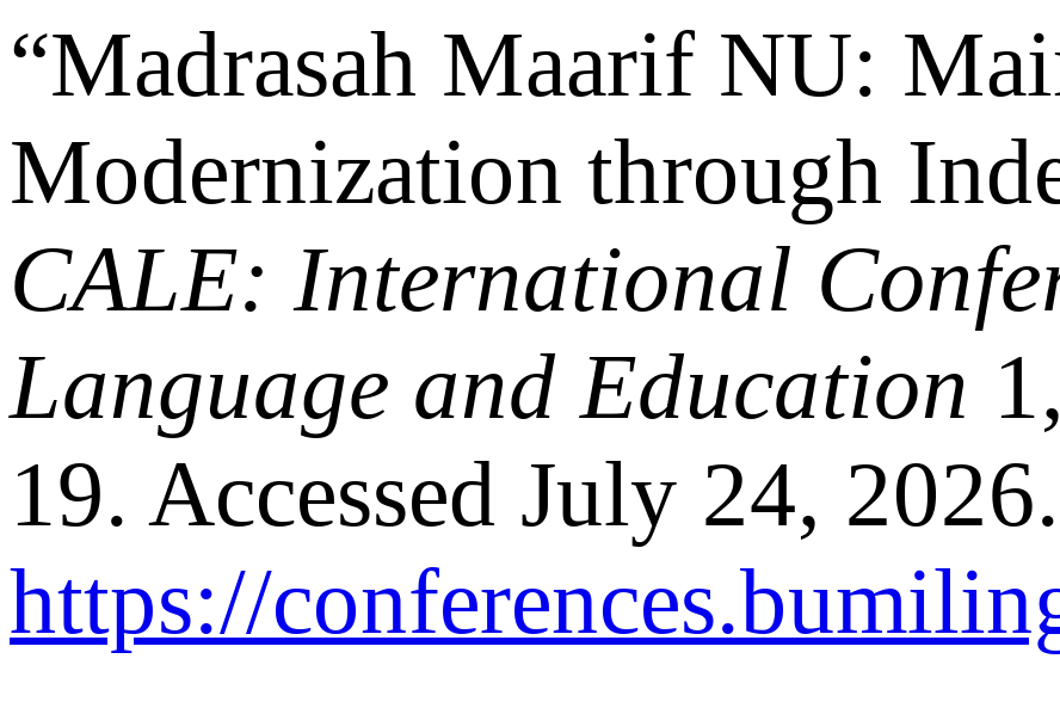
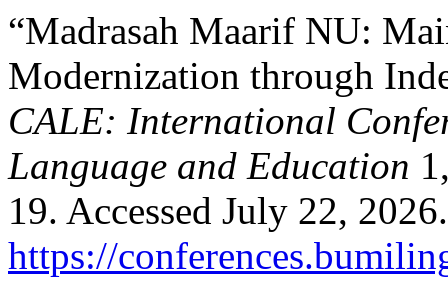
[10,442,1060,544] 19. Accessed July 24, 2026. -> [8,189,448,232] 19. Accessed July 22, 2026.

